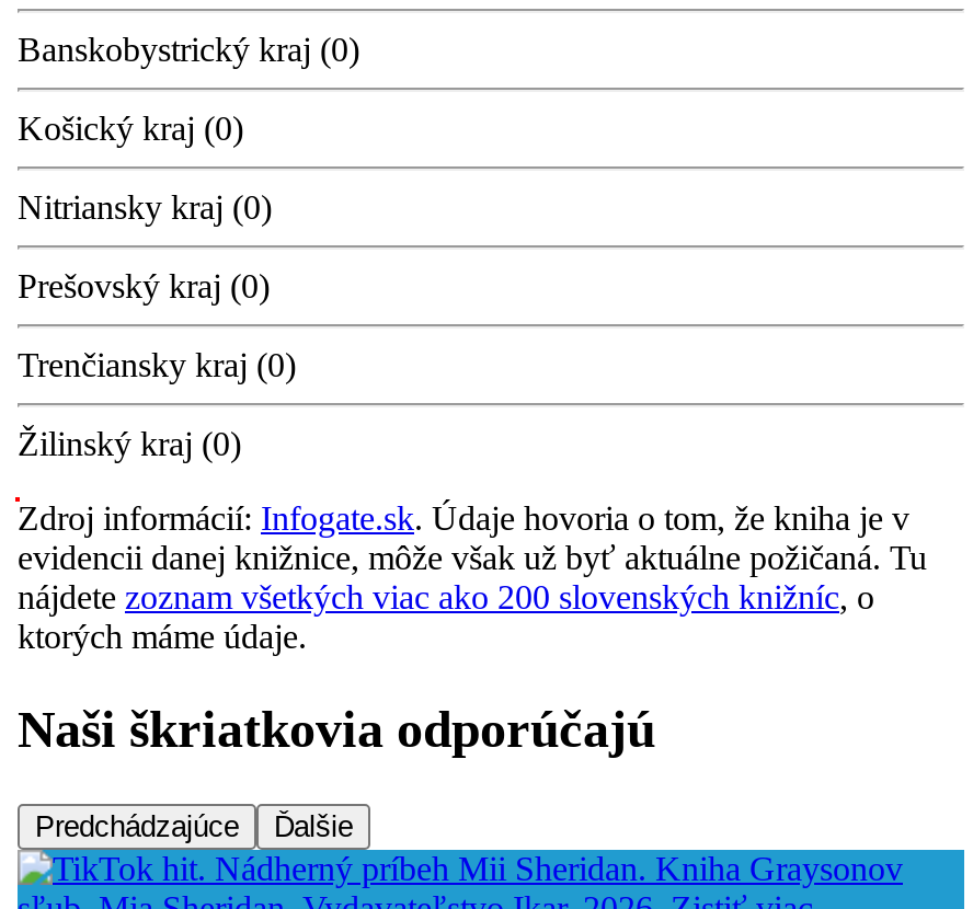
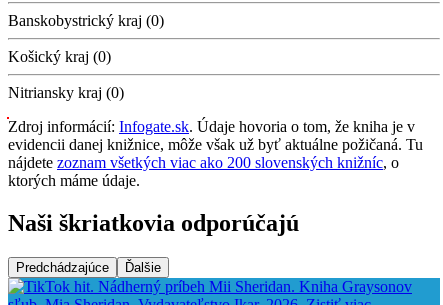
[18,267,296,462] Prešovský kraj (0) | Trenčiansky kraj (0) | Žilinský kraj (0) -> none

